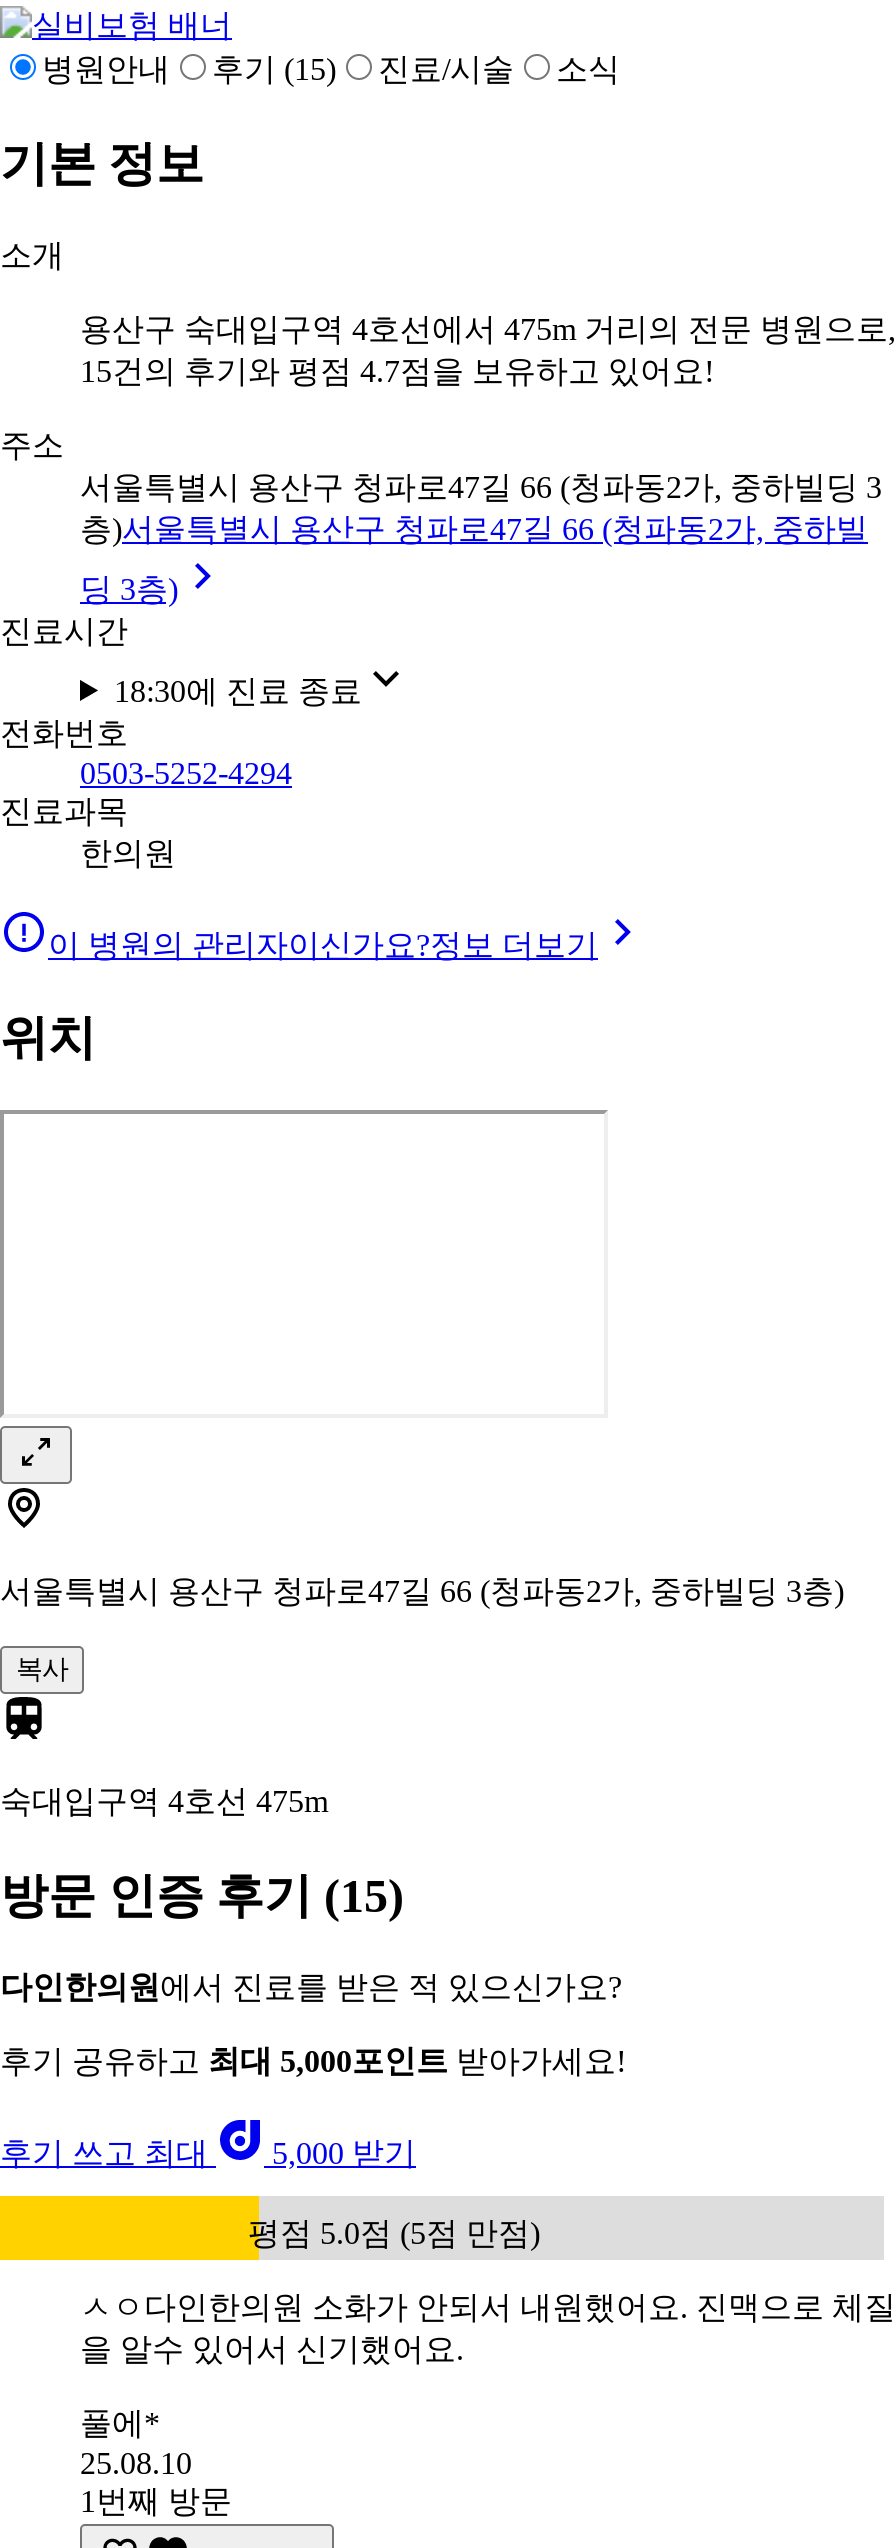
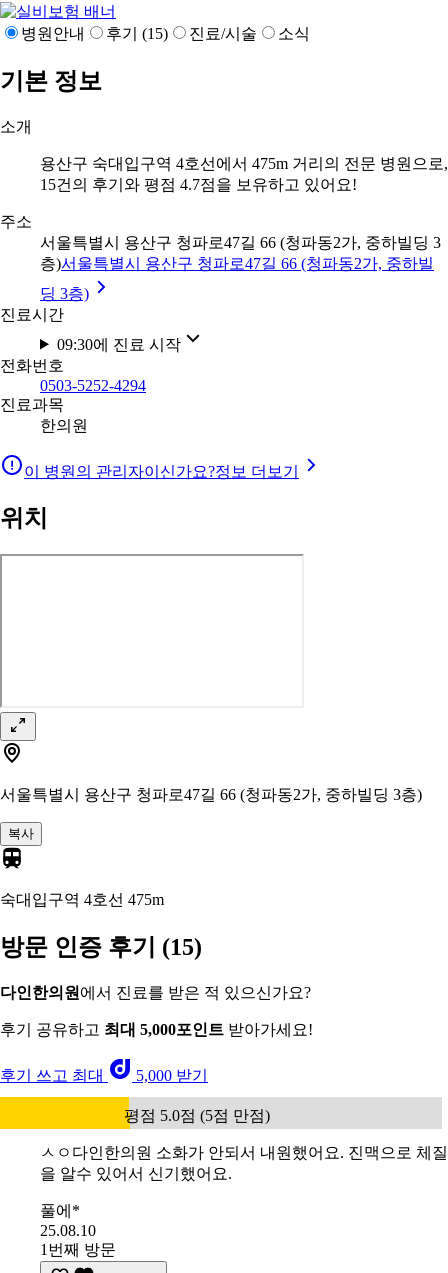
[114,673,362,707] 18:30에 진료 종료 -> [57,335,181,352] 09:30에 진료 시작

